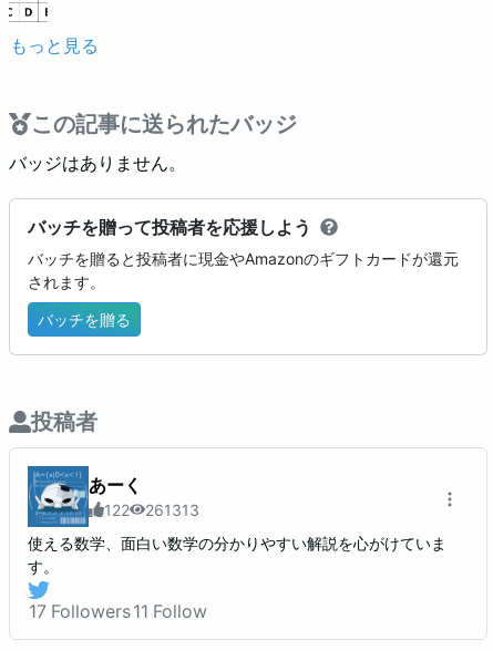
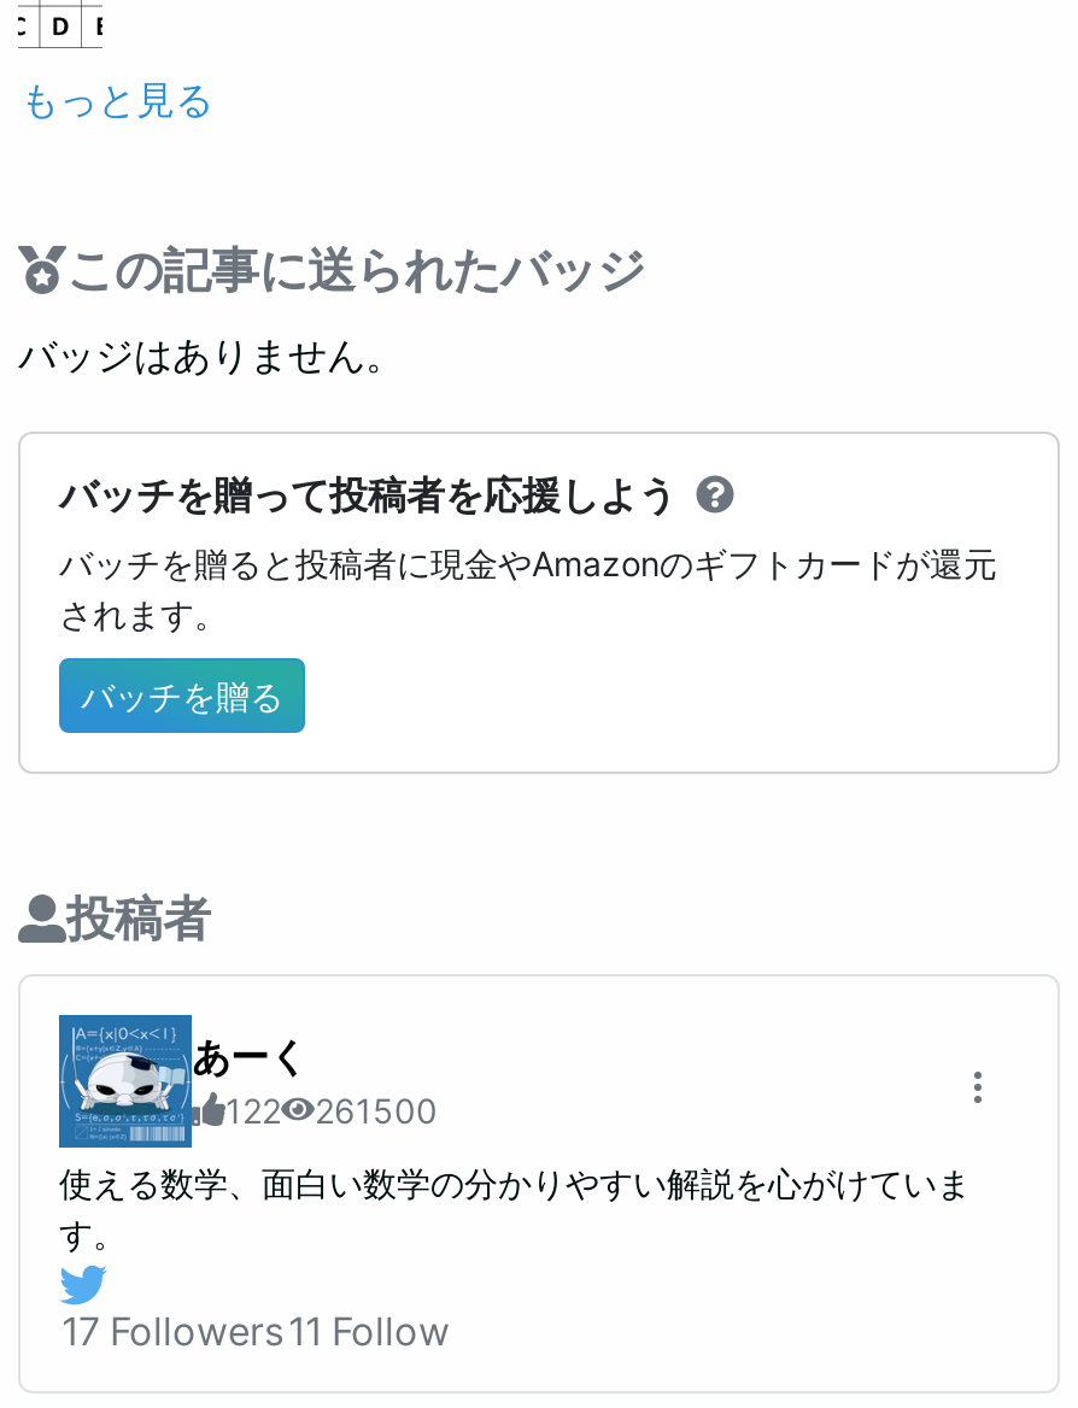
[104,500,199,519] 122 261313 -> [225,1089,438,1130] 122 261500

